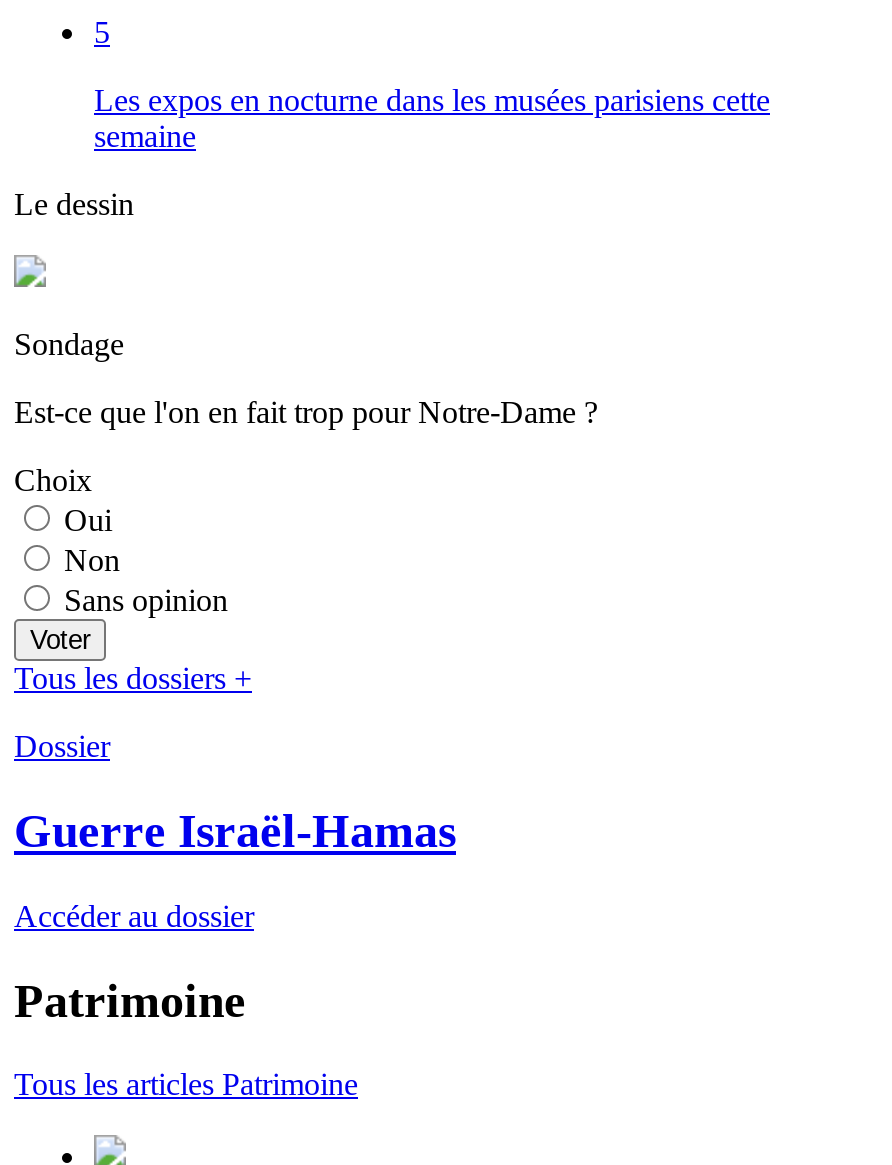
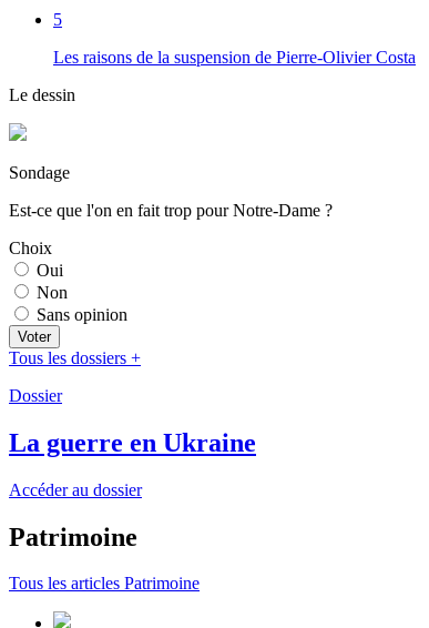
[94,83,770,153] Les expos en nocturne dans les musées parisiens cette | semaine -> [53,47,416,66] Les raisons de la suspension de Pierre-Olivier Costa
[14,804,456,856] Guerre Israël-Hamas -> [9,428,256,457] La guerre en Ukraine

